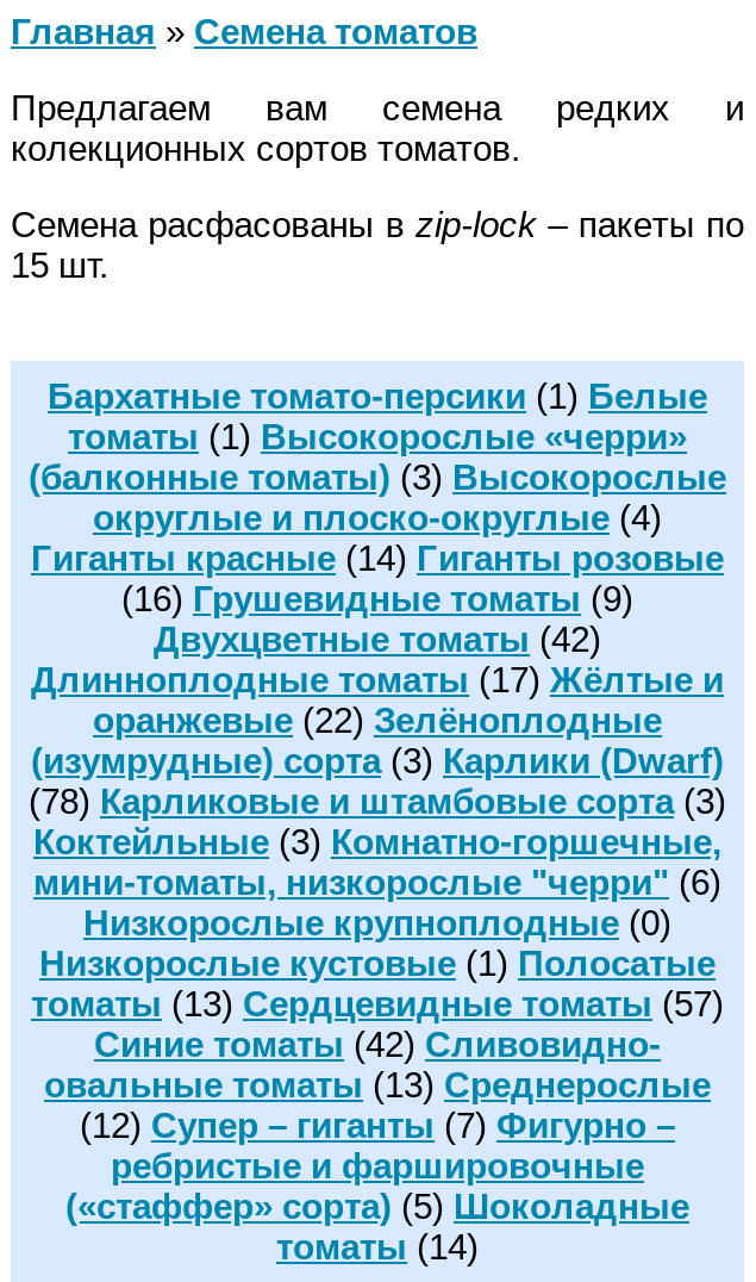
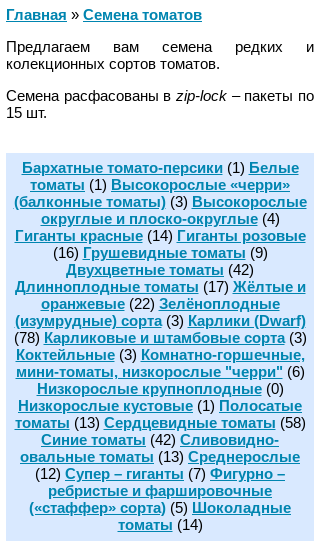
[31,983,724,1023] томаты (13) Сердцевидные томаты (57) -> [14,414,305,431] томаты (13) Сердцевидные томаты (58)

